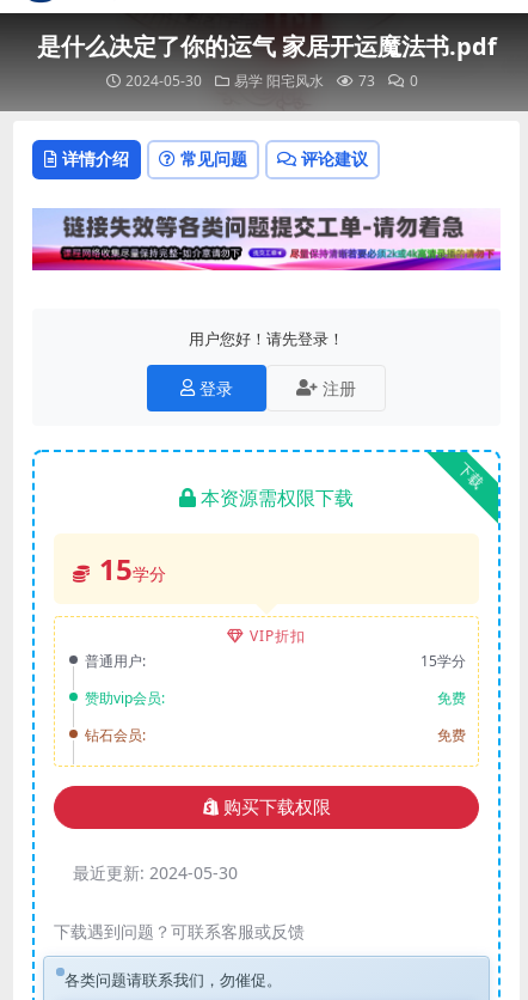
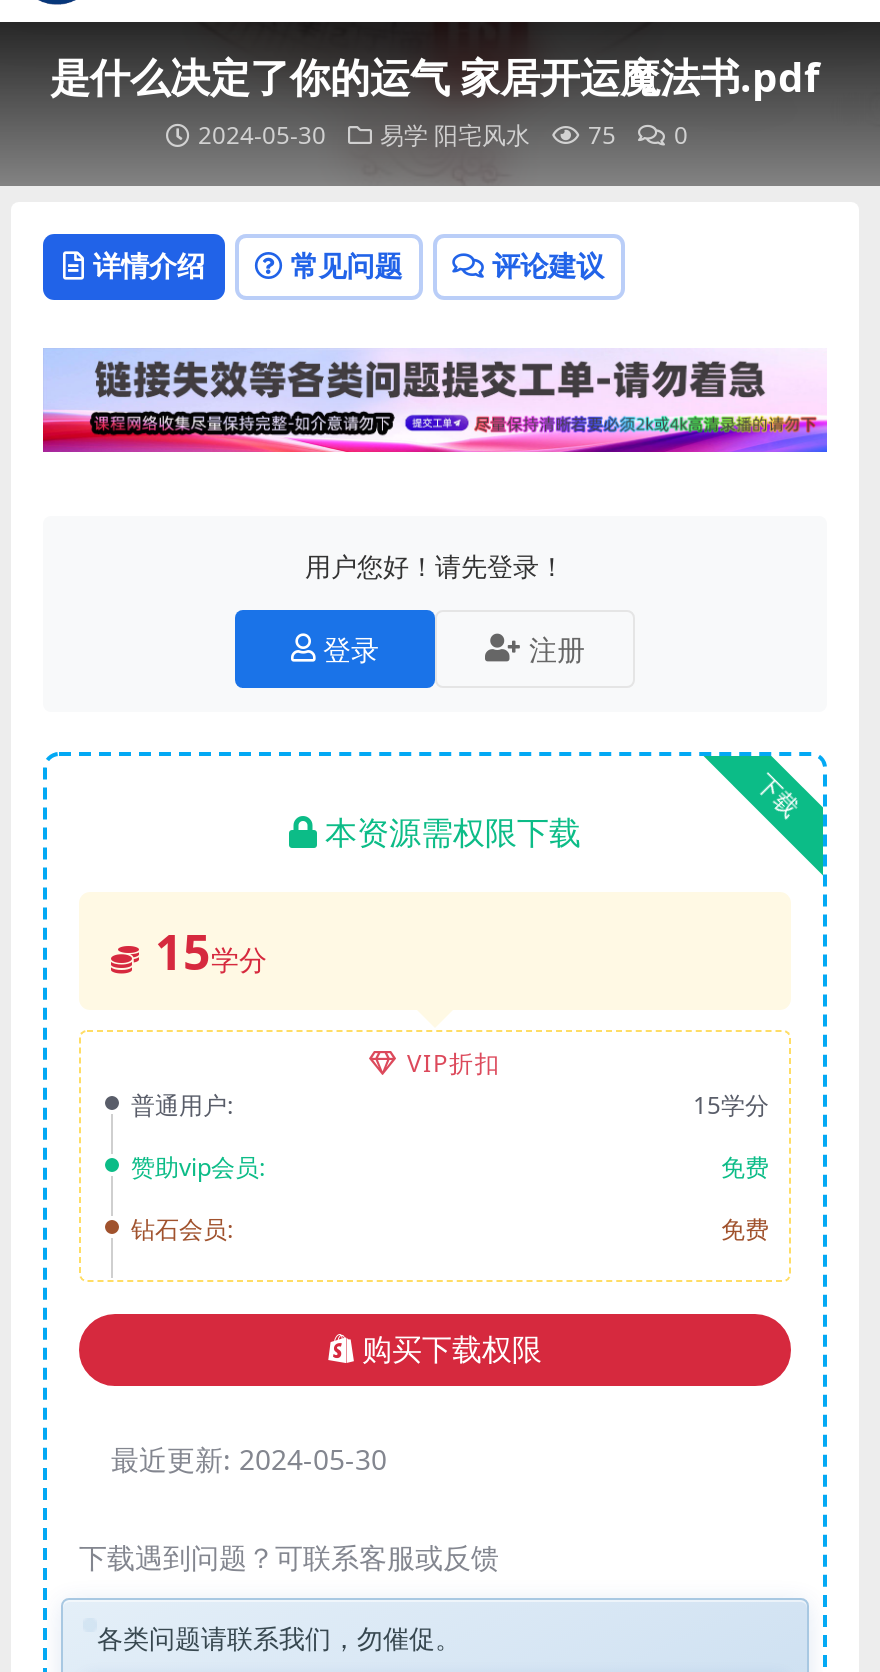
[125,71,418,91] 2024-05-30 易学 阳宅风水 73 0 -> [198,118,688,152] 2024-05-30 易学 阳宅风水 75 0

